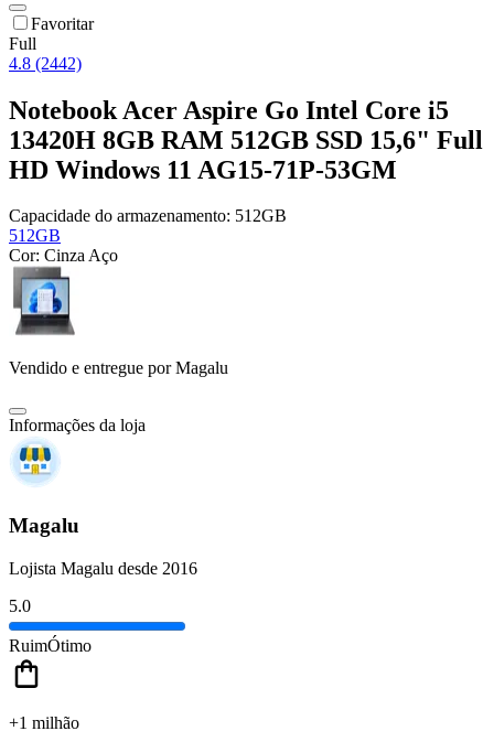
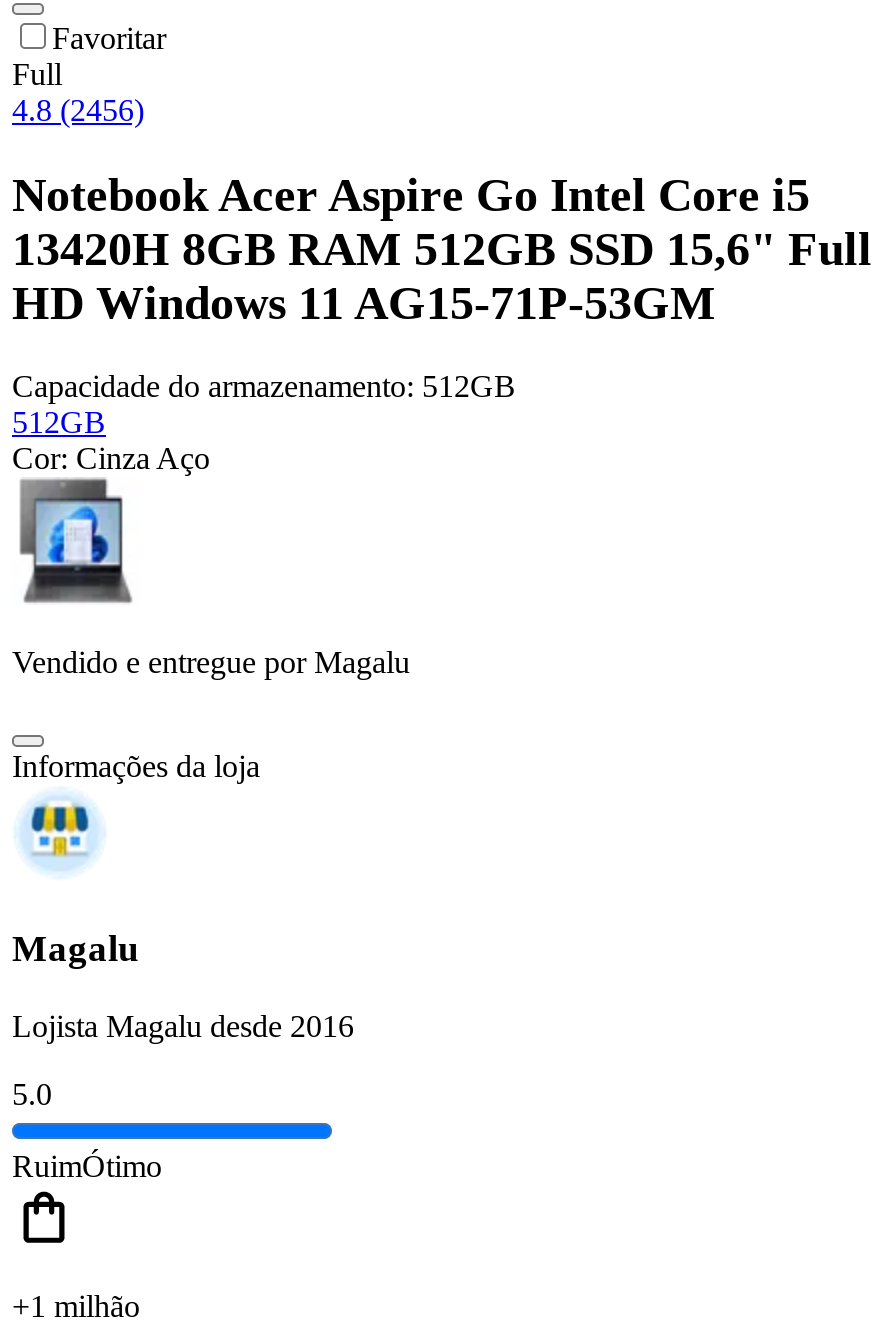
[9,54,82,72] 4.8 (2442) -> [12,92,144,126] 4.8 (2456)

